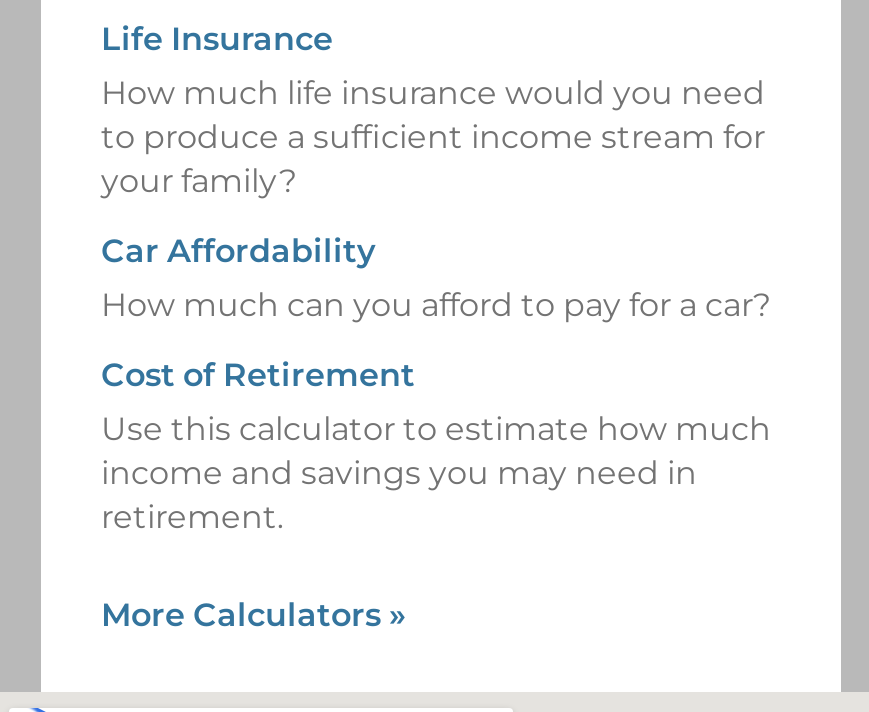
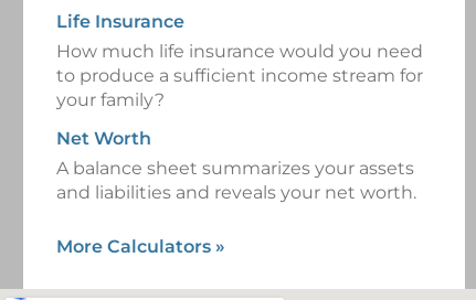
[101,233,771,537] Car Affordability | How much can you afford to pay for a car? | Cost of Retirement | Use this calculator to estimate how much | income and savings you may need in | retirement. -> [56,128,416,203] Net Worth | A balance sheet summarizes your assets | and liabilities and reveals your net worth.

